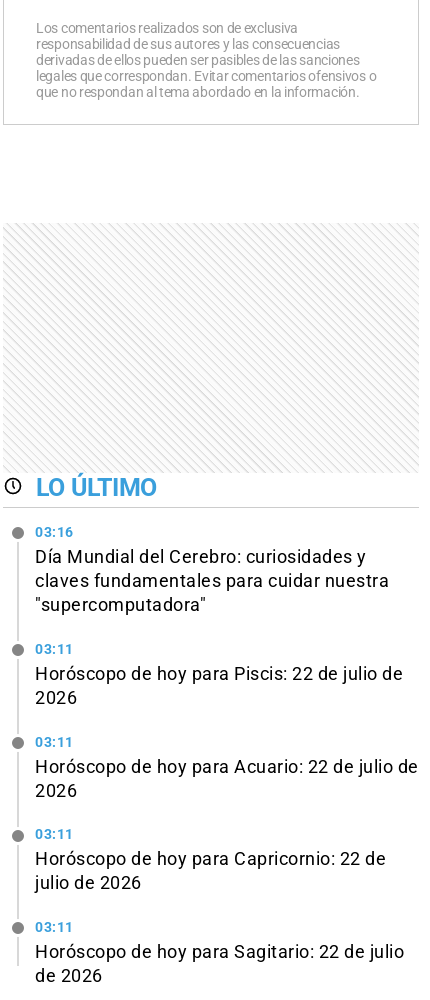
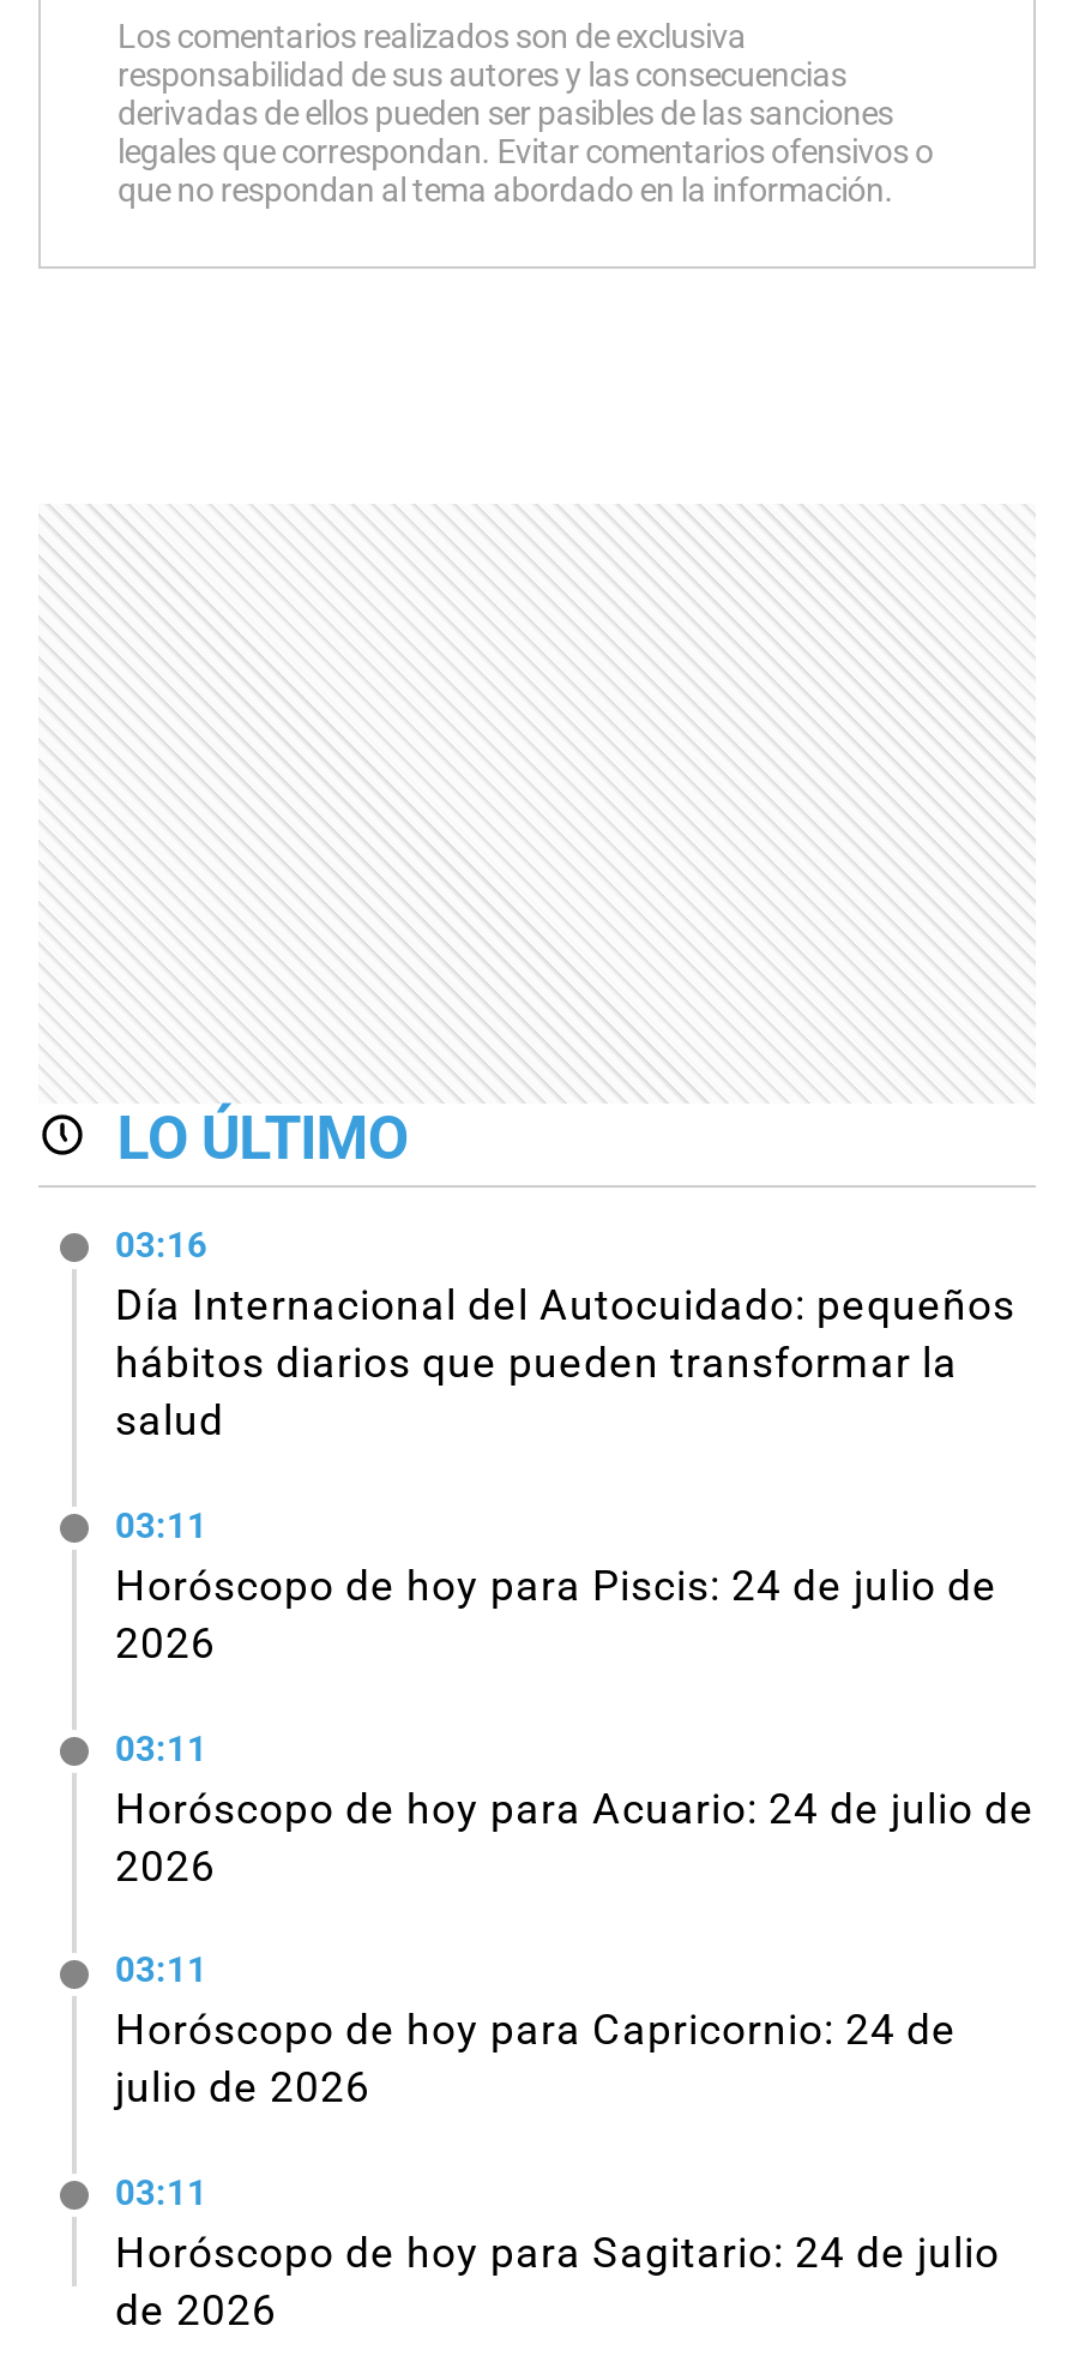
[35,547,389,615] Día Mundial del Cerebro: curiosidades y | claves fundamentales para cuidar nuestra | "supercomputadora" -> [115,1281,1015,1444] Día Internacional del Autocuidado: pequeños | hábitos diarios que pueden transformar la | salud
[35,664,403,684] Horóscopo de hoy para Piscis: 22 de julio de -> [115,1561,997,1609] Horóscopo de hoy para Piscis: 24 de julio de
[35,757,418,777] Horóscopo de hoy para Acuario: 22 de julio de -> [115,1784,1035,1832] Horóscopo de hoy para Acuario: 24 de julio de
[35,849,386,869] Horóscopo de hoy para Capricornio: 22 de -> [115,2007,957,2055] Horóscopo de hoy para Capricornio: 24 de
[35,942,404,962] Horóscopo de hoy para Sagitario: 22 de julio -> [115,2229,1000,2277] Horóscopo de hoy para Sagitario: 24 de julio

